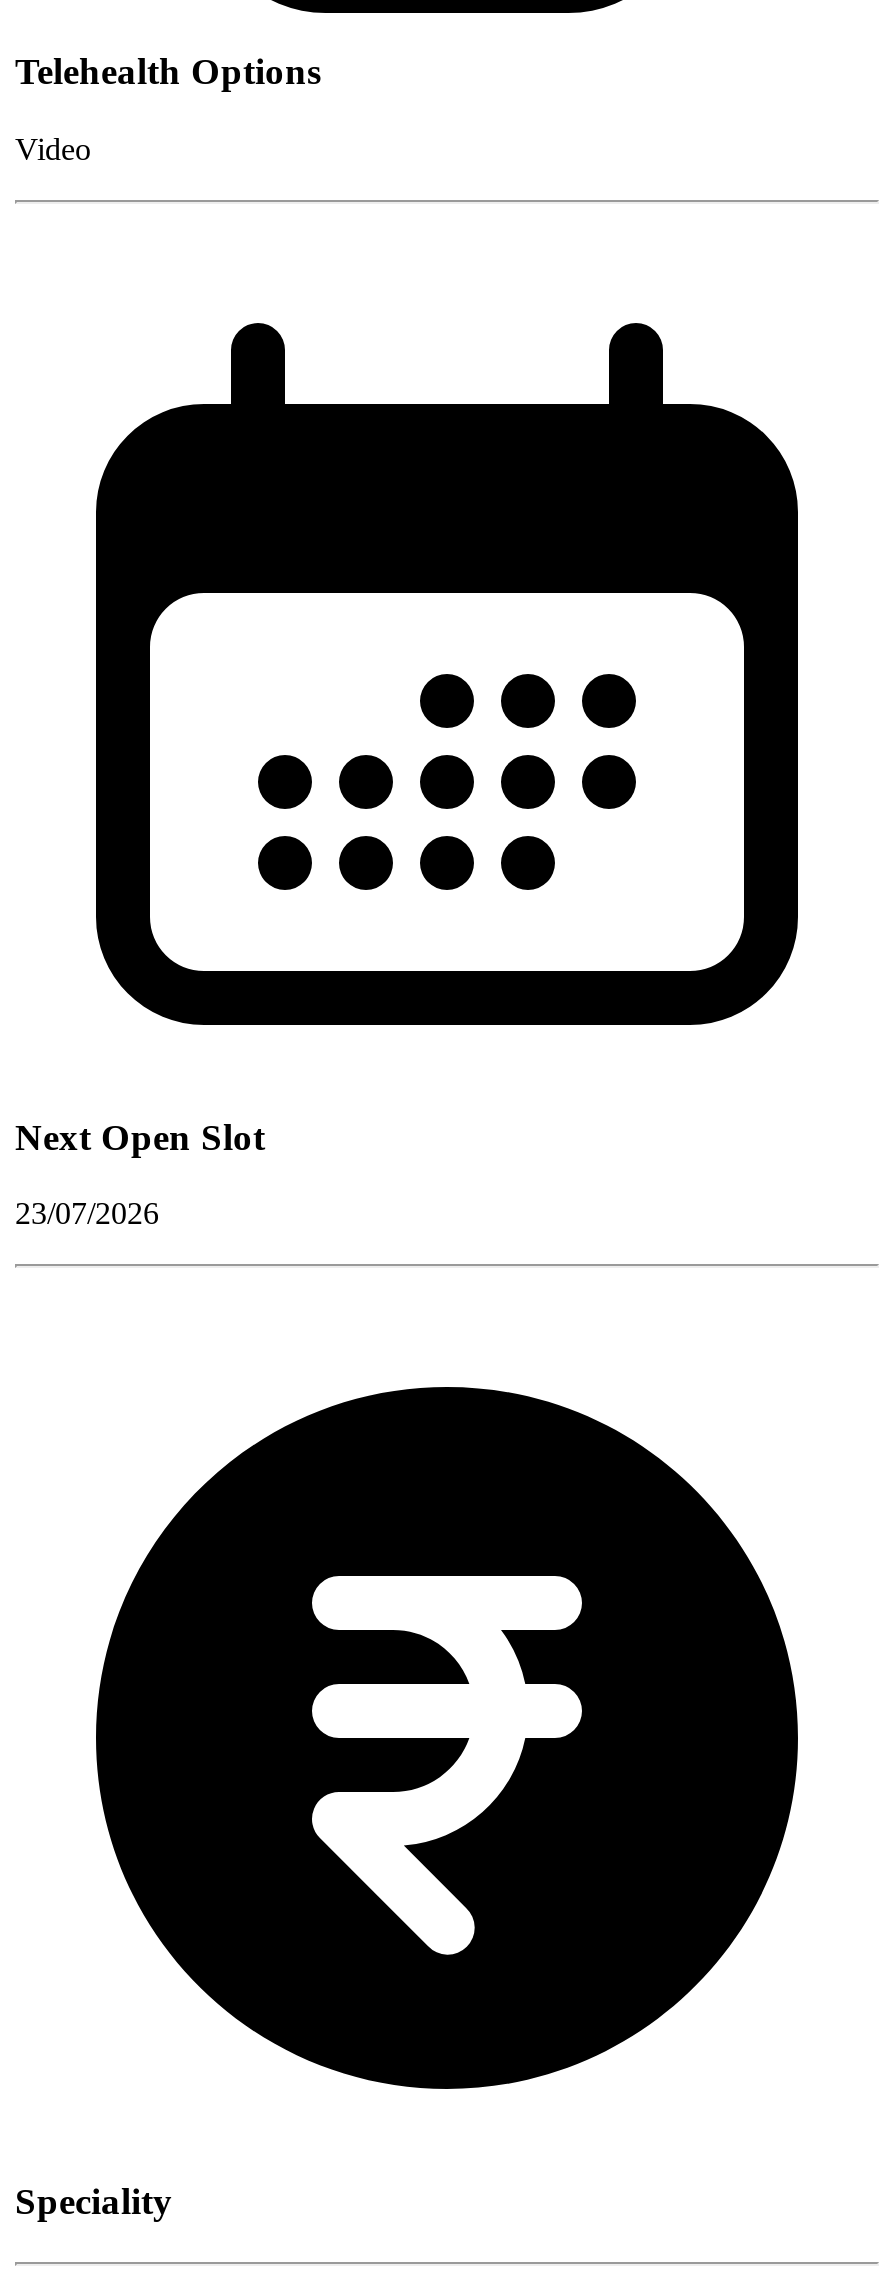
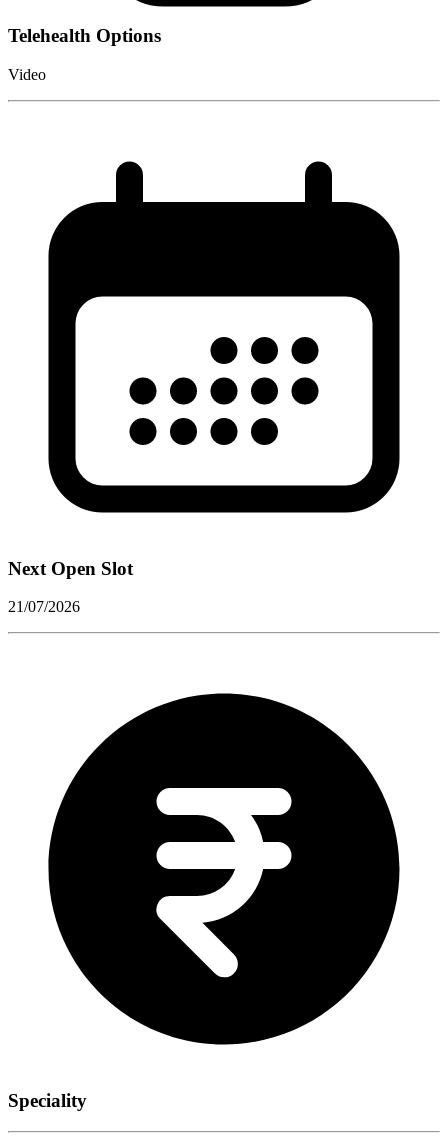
[15,1196,159,1230] 23/07/2026 -> [8,598,80,615] 21/07/2026

